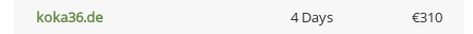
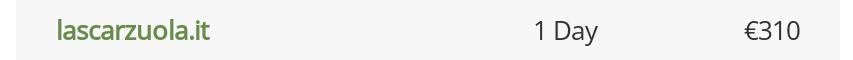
[36,7,333,27] koka36.de | 4 Days -> [56,12,599,48] lascarzuola.it | 1 Day

